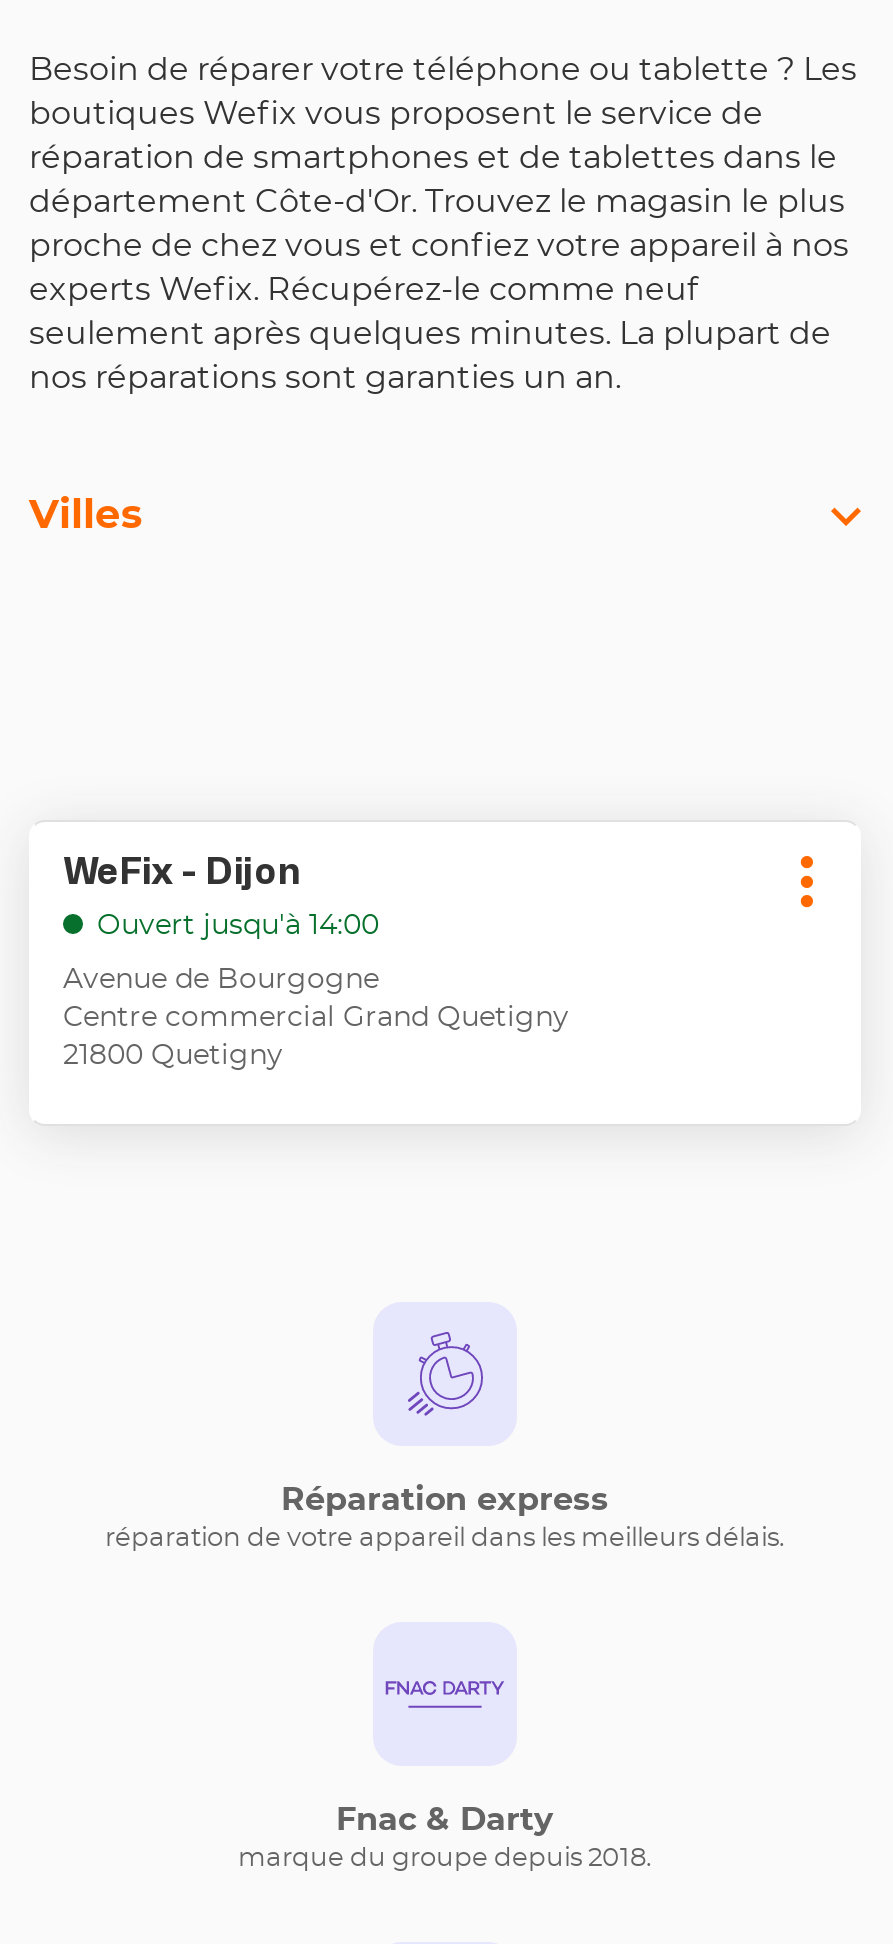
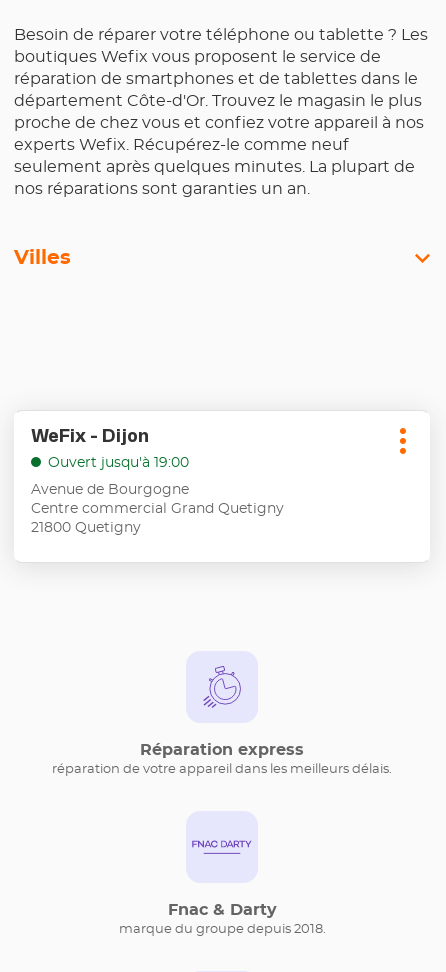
[97,912,379,940] Ouvert jusqu'à 14:00 -> [48,456,189,470] Ouvert jusqu'à 19:00

